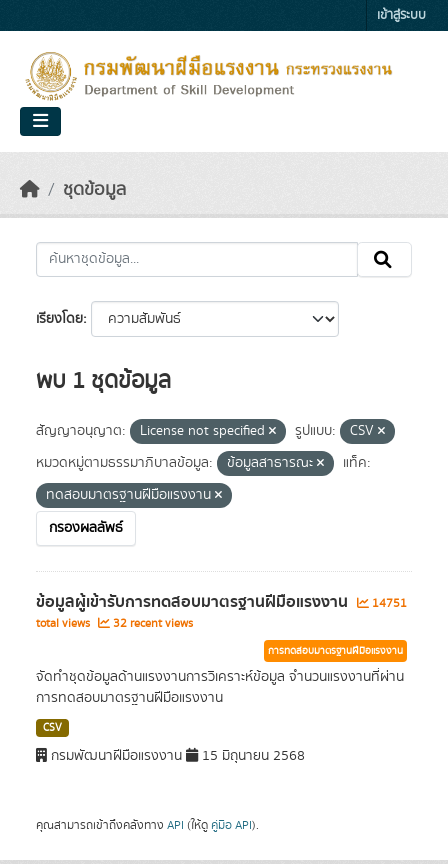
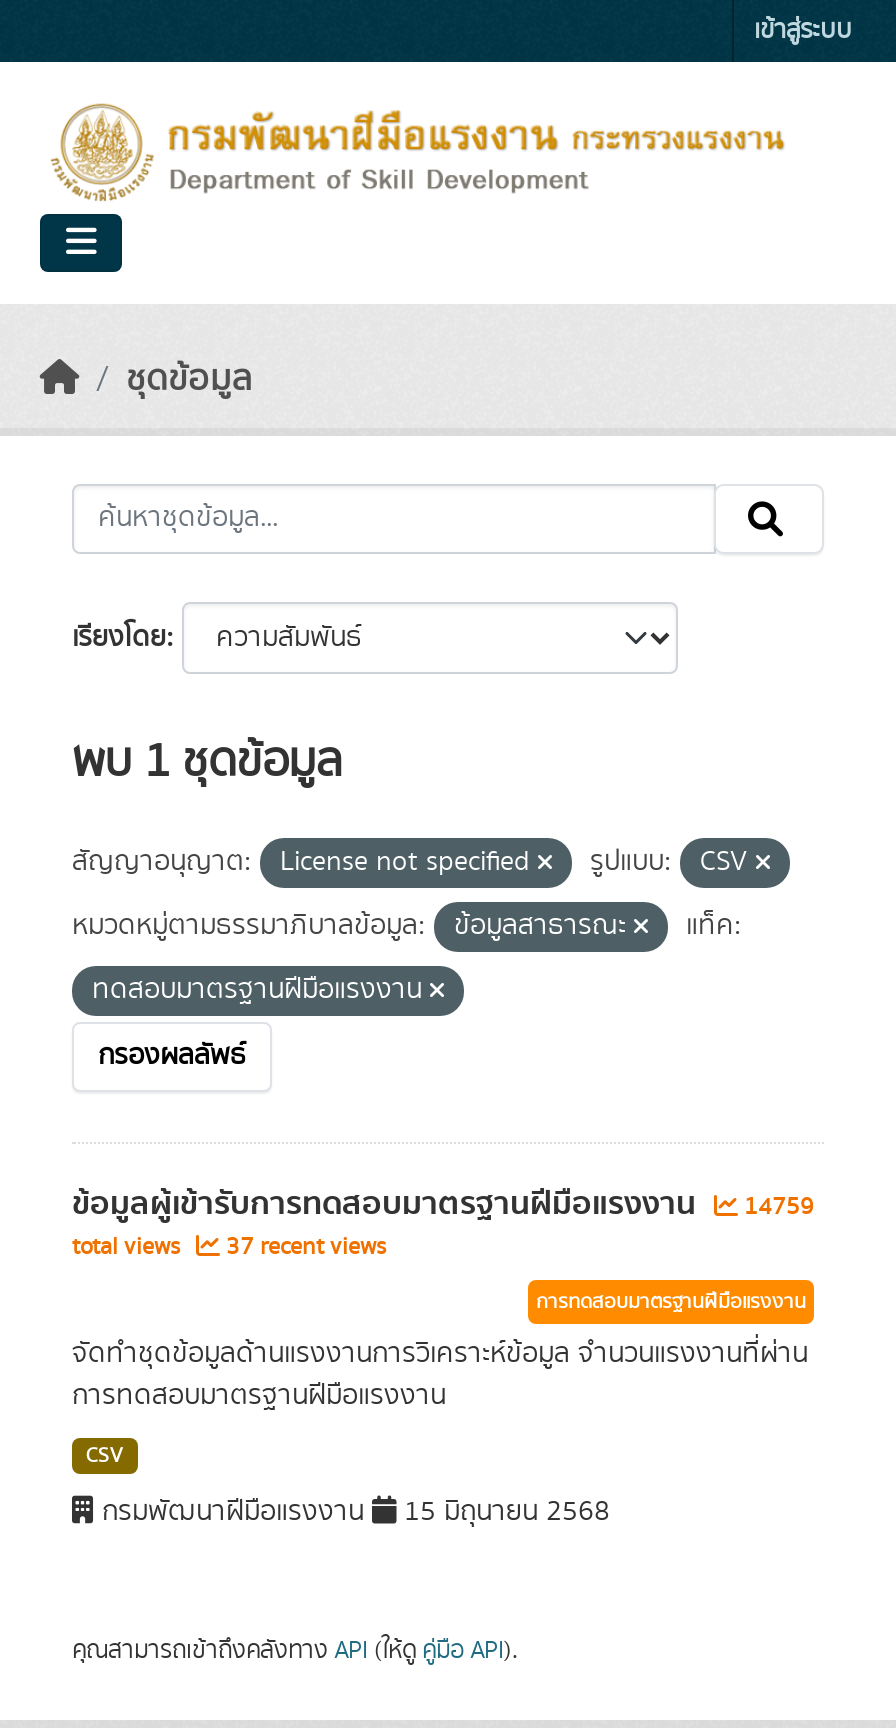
[36,589,407,615] ข้อมูลผู้เข้ารับการทดสอบมาตรฐานฝีมือแรงงาน 14751 -> [72,1178,814,1230] ข้อมูลผู้เข้ารับการทดสอบมาตรฐานฝีมือแรงงาน 14759
[36,615,193,632] total views 32 recent views -> [72,1230,386,1264] total views 37 recent views

